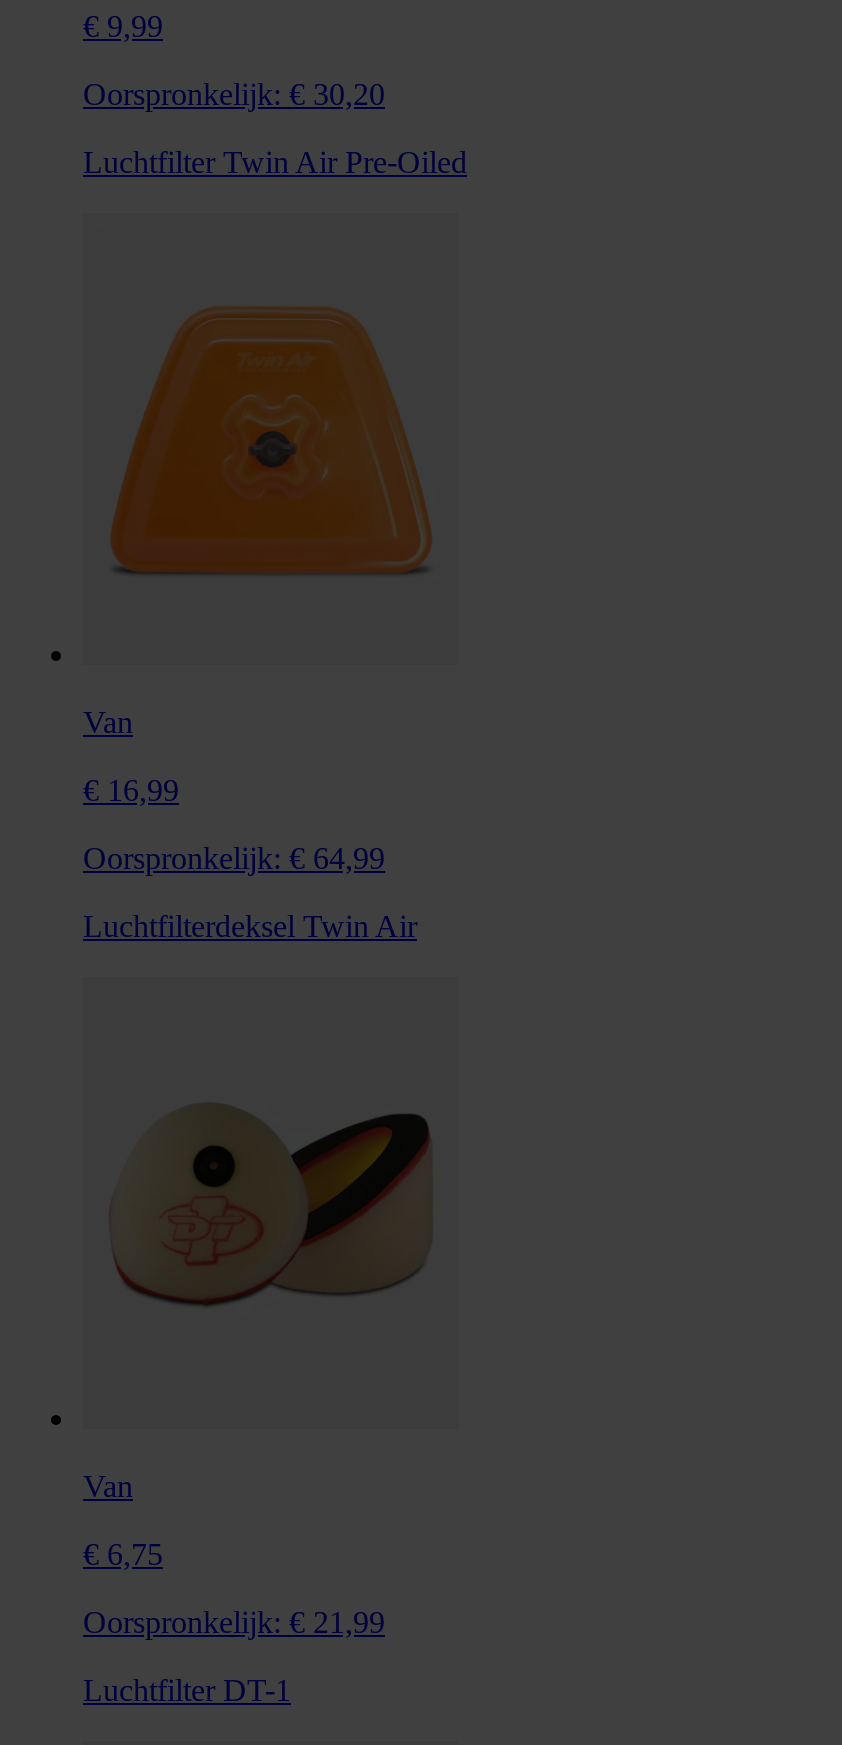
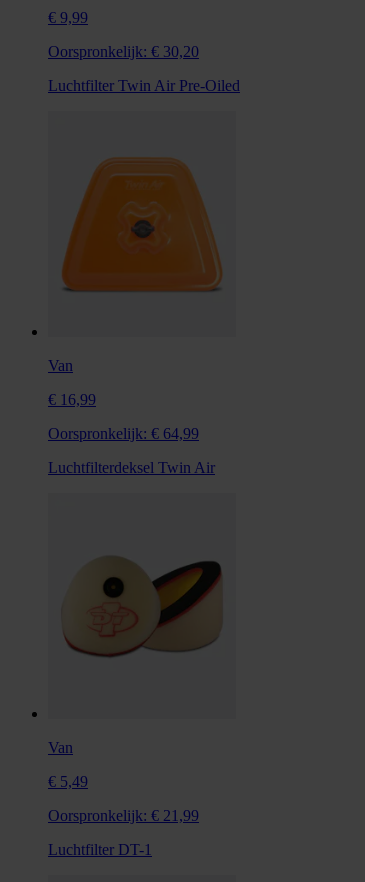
[83,1537,163,1571] € 6,75 -> [48,773,88,790] € 5,49

